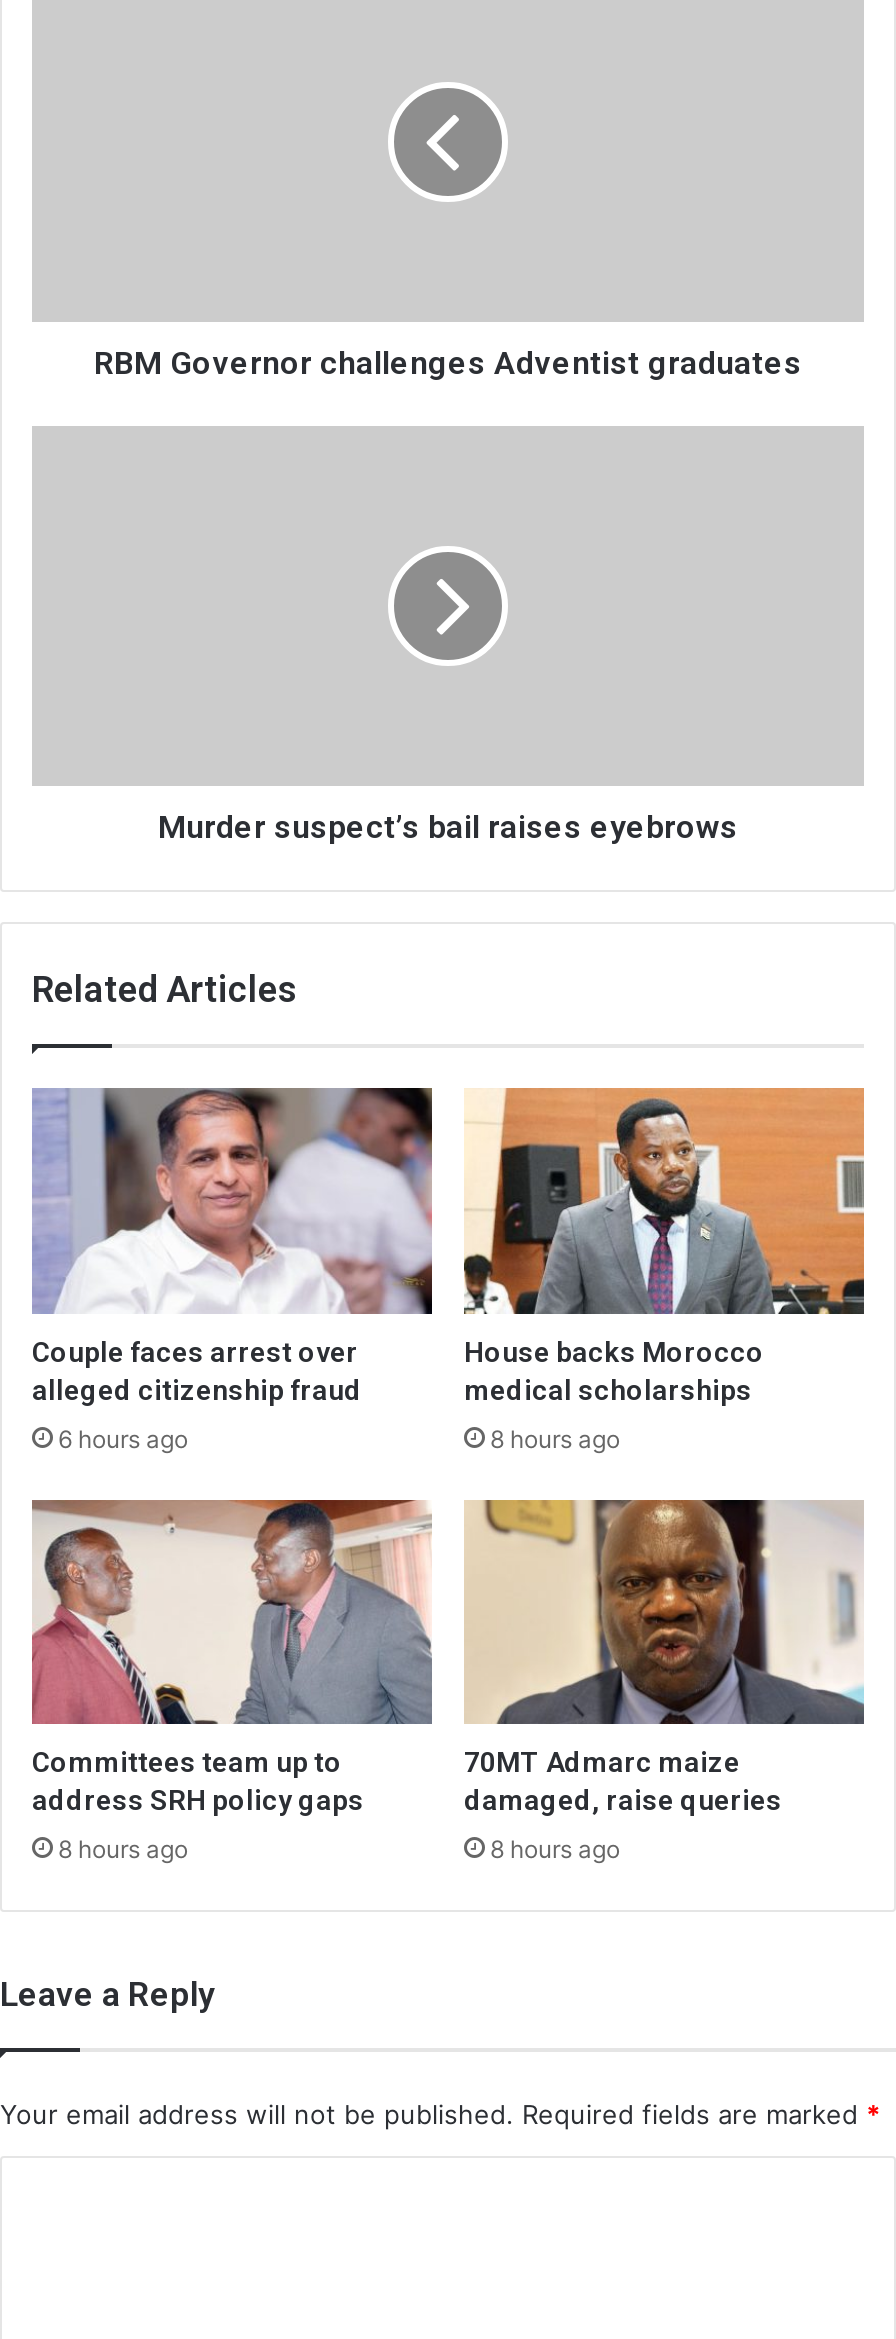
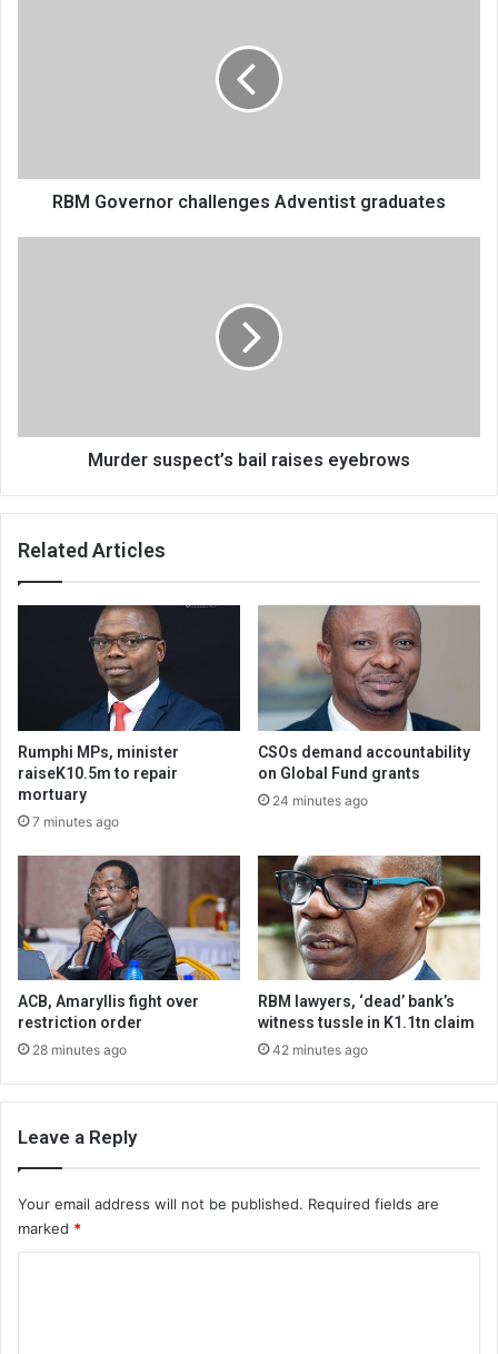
[32,1086,434,1405] [image] | Couple faces arrest over | alleged citizenship fraud -> [17,604,241,803] [image] | Rumphi MPs, minister | raiseK10.5m to repair | mortuary
[462,1086,864,1405] [image] | House backs Morocco | medical scholarships -> [257,604,480,782] [image] | CSOs demand accountability | on Global Fund grants
[58,1423,188,1453] 6 hours ago -> [32,813,119,829] 7 minutes ago
[490,1423,620,1453] 8 hours ago -> [272,792,368,808] 24 minutes ago
[30,1498,432,1817] [image] | Committees team up to | address SRH policy gaps -> [17,854,241,1032] [image] | ACB, Amaryllis fight over | restriction order
[464,1498,866,1817] [image] | 70MT Admarc maize | damaged, raise queries -> [257,854,481,1032] [image] | RBM lawyers, ‘dead’ bank’s | witness tussle in K1.1tn claim
[58,1835,188,1865] 8 hours ago -> [32,1042,127,1058] 28 minutes ago
[490,1835,620,1865] 8 hours ago -> [272,1042,368,1058] 42 minutes ago

